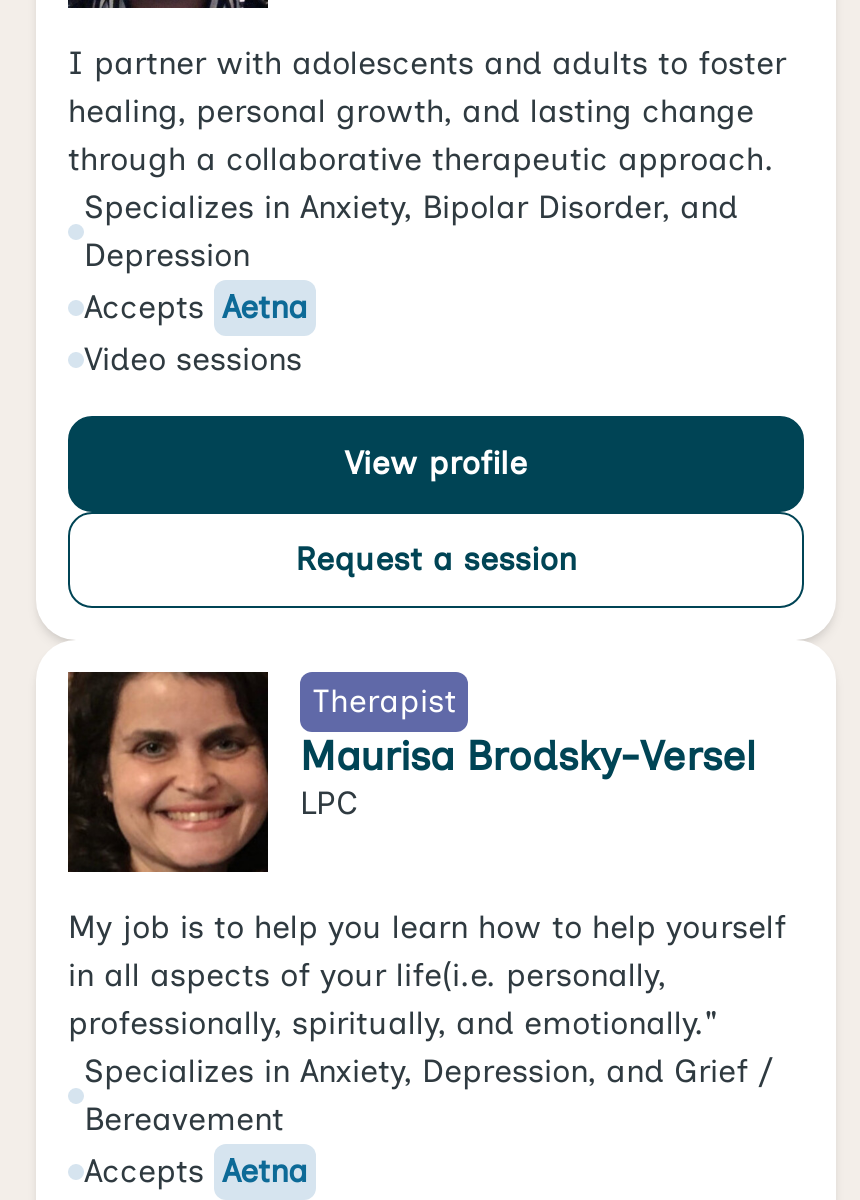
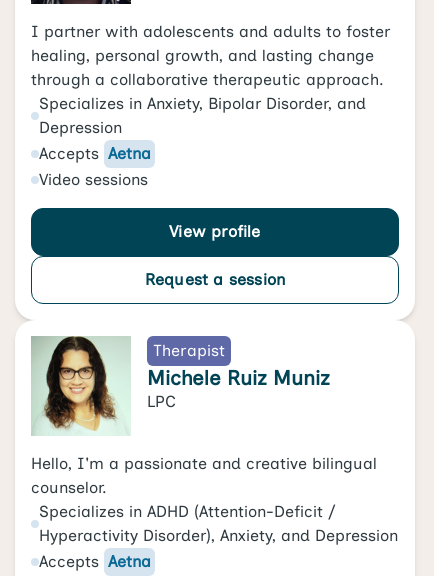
[66,670,756,874] [image] | Maurisa Brodsky-Versel -> [31,336,330,423] [image] | Michele Ruiz Muniz
[68,908,786,1138] My job is to help you learn how to help yourself | in all aspects of your life(i.e. personally, | professionally, spiritually, and emotionally." | Specializes in Anxiety, Depression, and Grief / | Bereavement -> [31,454,398,545] Hello, I'm a passionate and creative bilingual | counselor. | Specializes in ADHD (Attention-Deficit / | Hyperactivity Disorder), Anxiety, and Depression

